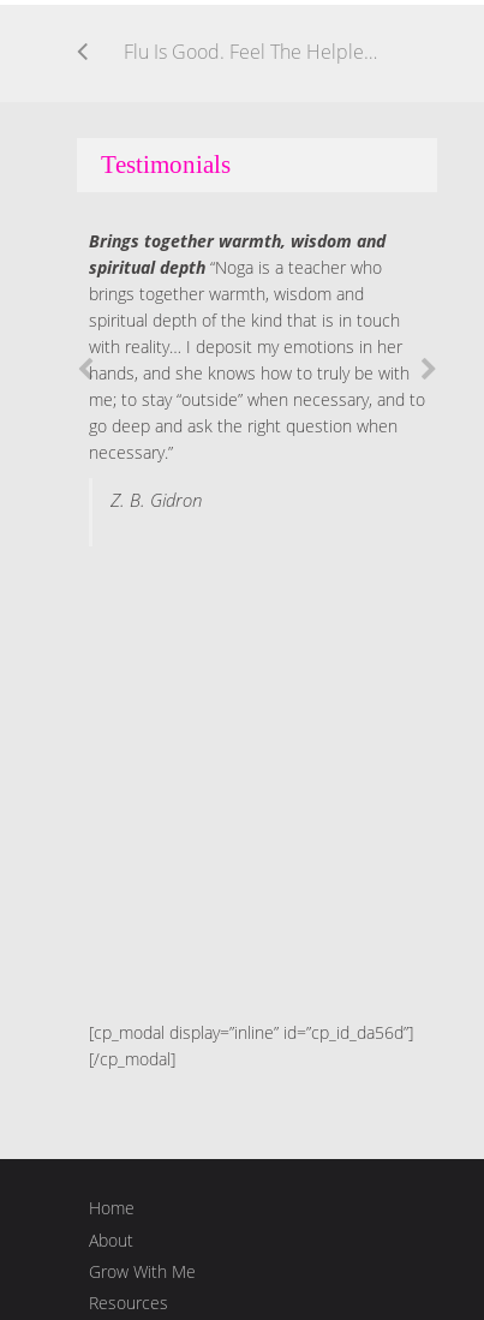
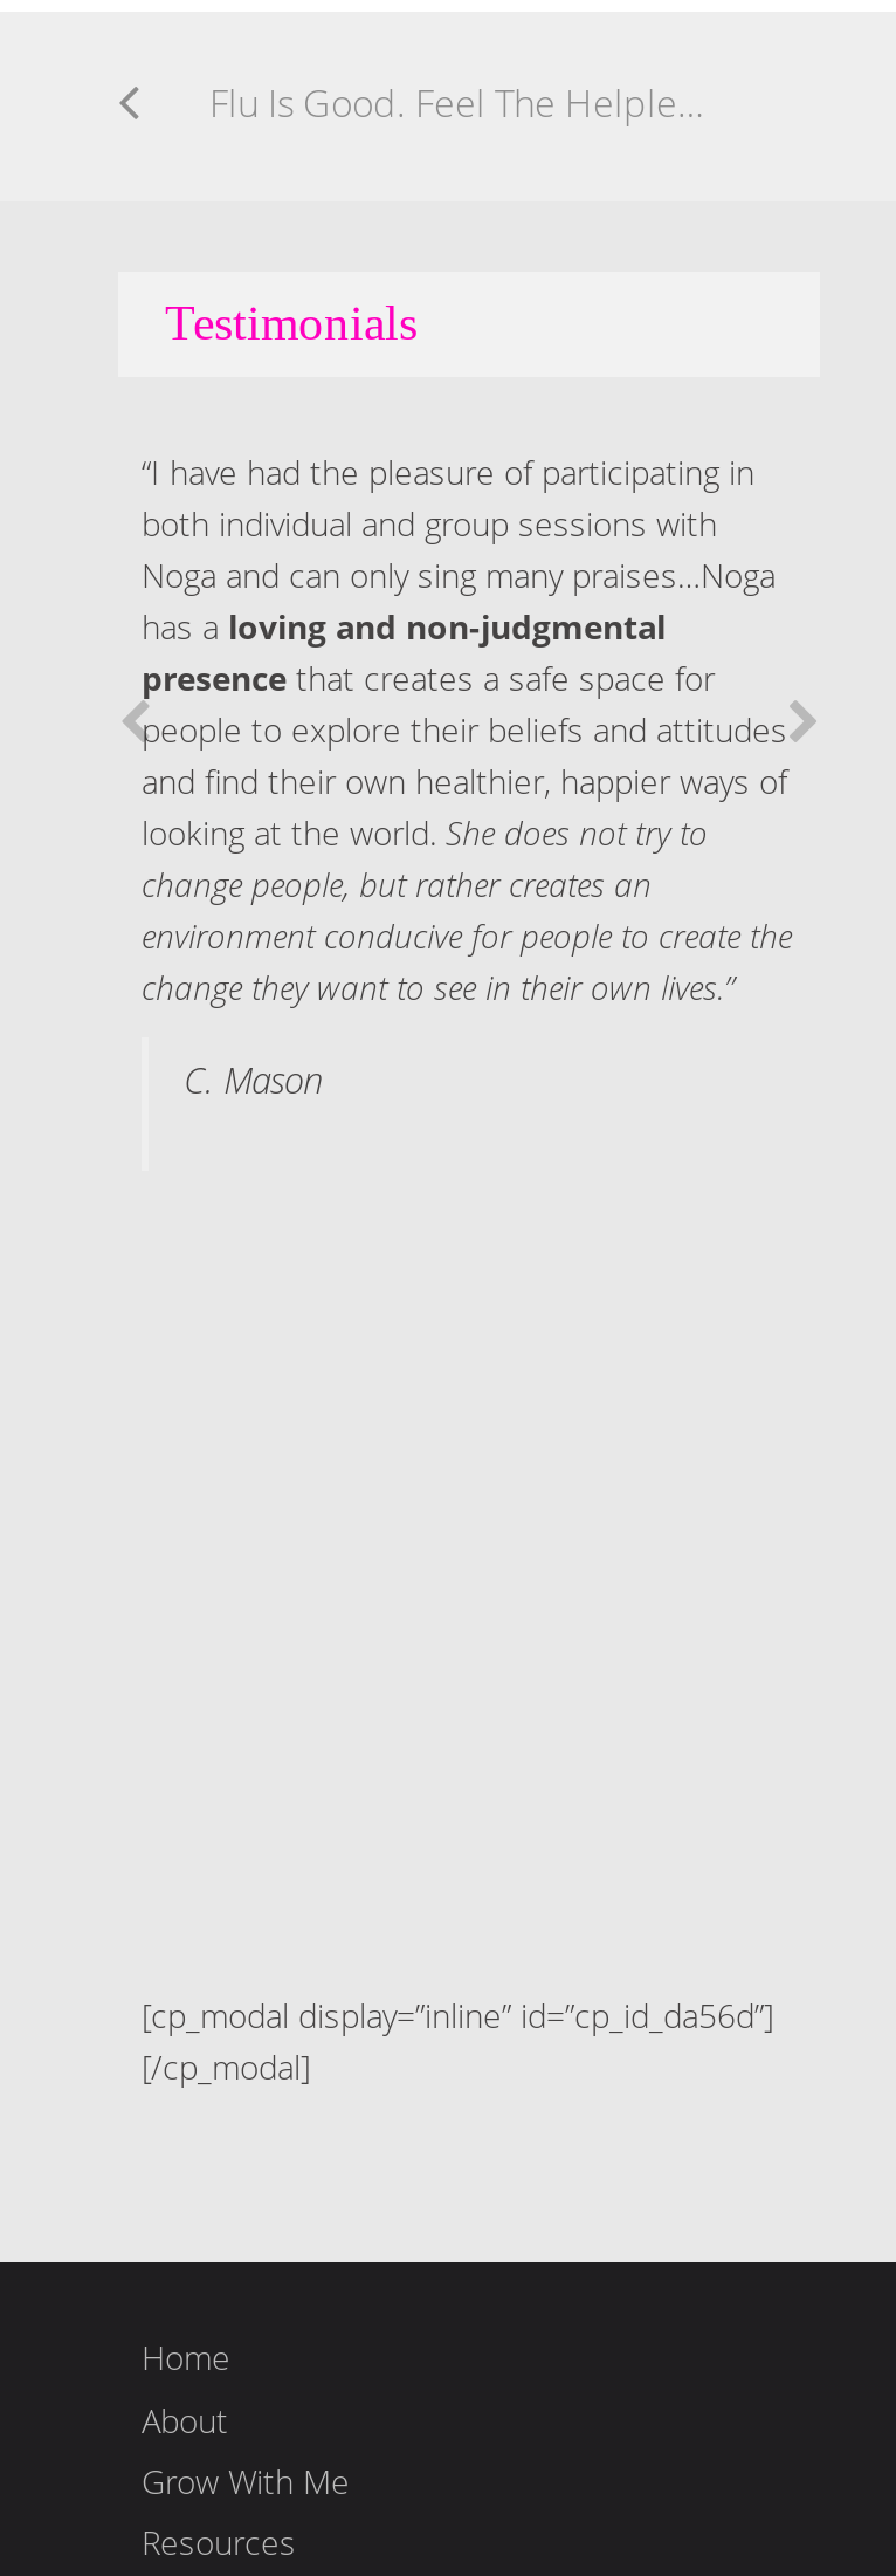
[89,229,425,463] Brings together warmth, wisdom and | spiritual depth “Noga is a teacher who | brings together warmth, wisdom and | spiritual depth of the kind that is in touch | with reality… I deposit my emotions in her | hands, and she knows how to truly be with | me; to stay “outside” when necessary, and to | go deep and ask the right question when | necessary.” -> [142,449,792,1009] “I have had the pleasure of participating in | both individual and group sessions with | Noga and can only sing many praises…Noga | has a loving and non-judgmental | presence that creates a safe space for | people to explore their beliefs and attitudes | and find their own healthier, happier ways of | looking at the world. She does not try to | change people, but rather creates an | environment conducive for people to create the | change they want to see in their own lives.”
[110,487,202,513] Z. B. Gidron -> [184,1055,322,1105] C. Mason

